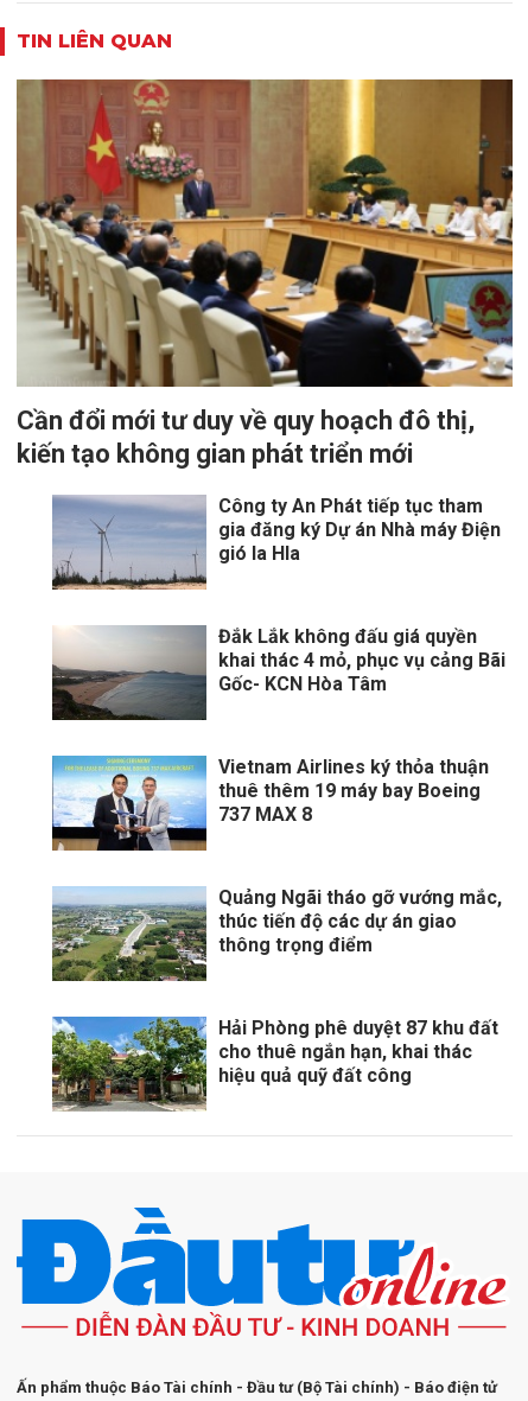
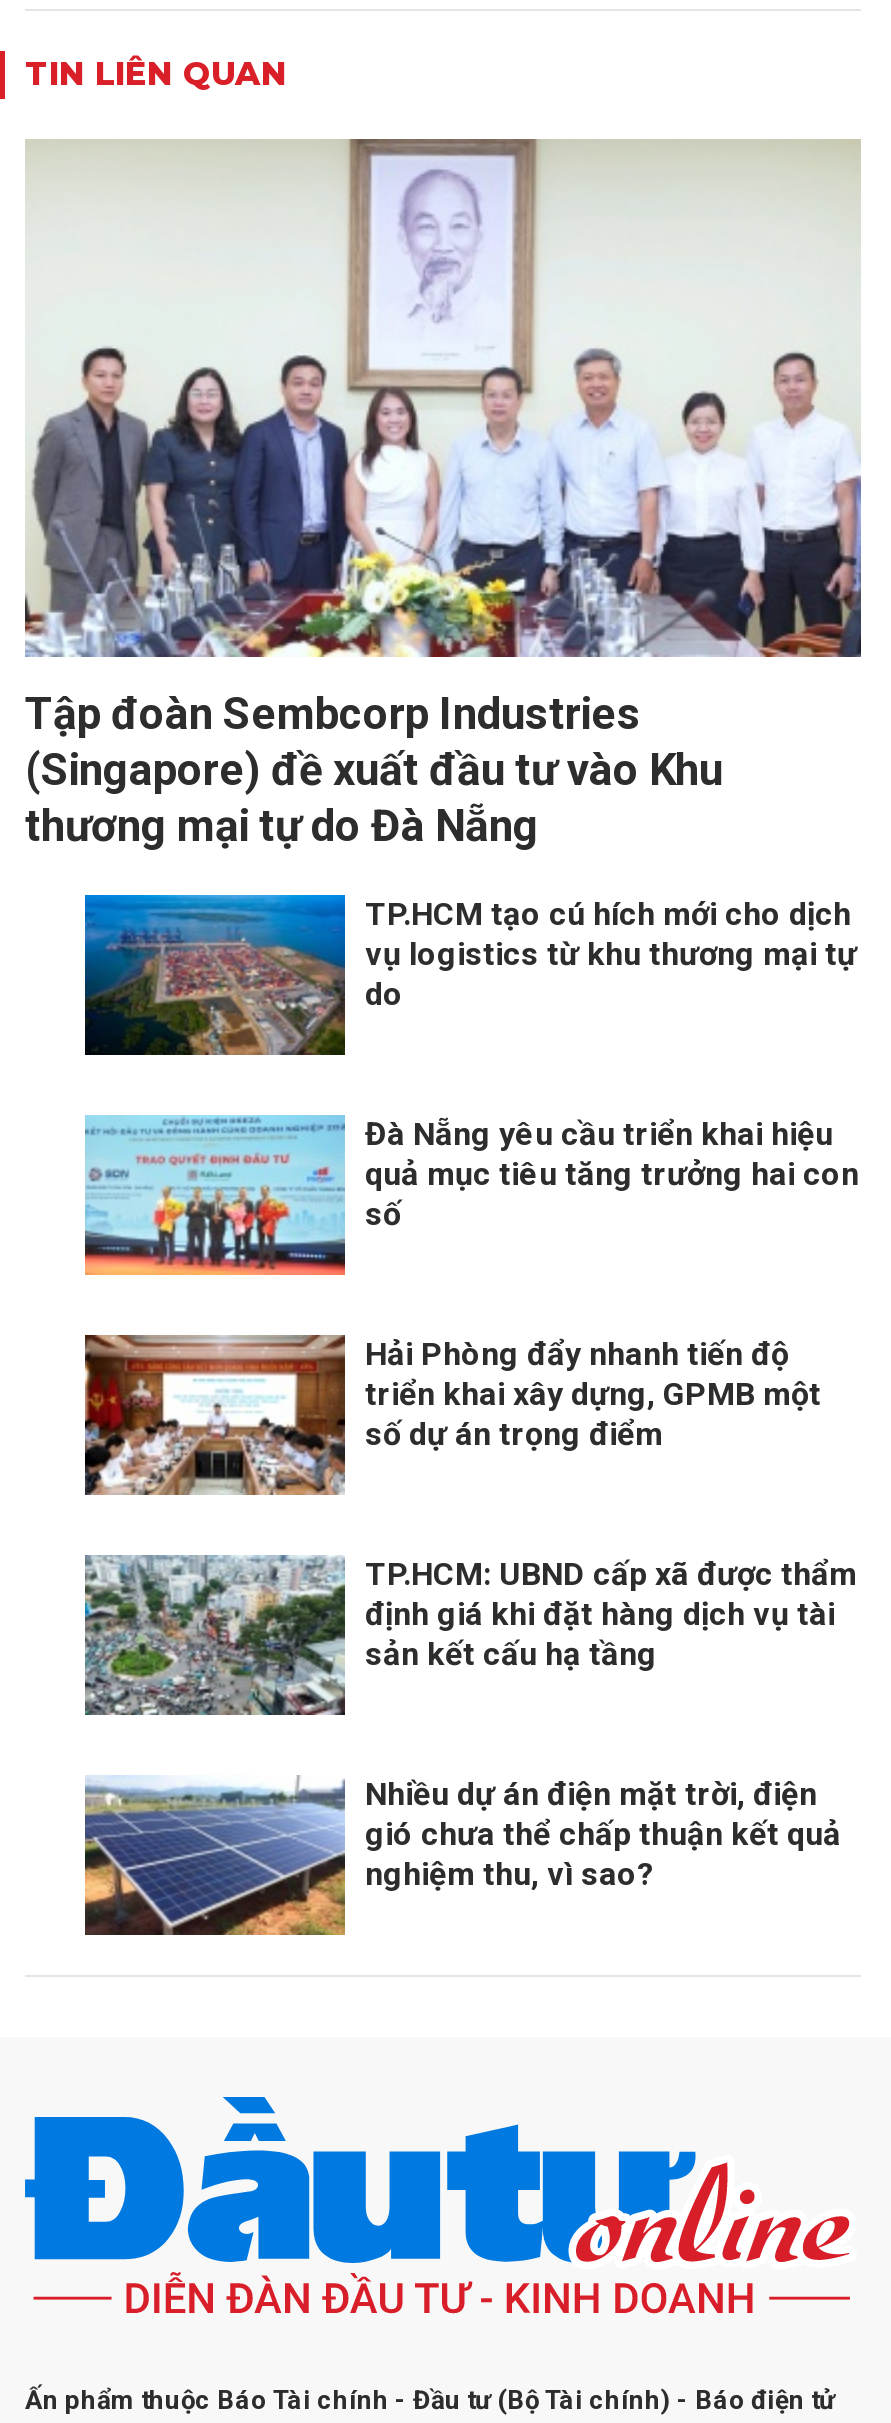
[15,79,514,469] [image] | Cần đổi mới tư duy về quy hoạch đô thị, | kiến tạo không gian phát triển mới -> [25,139,863,851] [image] | Tập đoàn Sembcorp Industries | (Singapore) đề xuất đầu tư vào Khu | thương mại tự do Đà Nẵng
[51,495,501,591] [image] | Công ty An Phát tiếp tục tham | gia đăng ký Dự án Nhà máy Điện | gió Ia Hla -> [85,893,857,1057] [image] | TP.HCM tạo cú hích mới cho dịch | vụ logistics từ khu thương mại tự | do
[51,625,505,721] [image] | Đắk Lắk không đấu giá quyền | khai thác 4 mỏ, phục vụ cảng Bãi | Gốc- KCN Hòa Tâm -> [83,1115,859,1277] [image] | Đà Nẵng yêu cầu triển khai hiệu | quả mục tiêu tăng trưởng hai con | số
[51,754,489,852] [image] | Vietnam Airlines ký thỏa thuận | thuê thêm 19 máy bay Boeing | 737 MAX 8 -> [85,1333,821,1497] [image] | Hải Phòng đẩy nhanh tiến độ | triển khai xây dựng, GPMB một | số dự án trọng điểm
[52,886,502,981] [image] | Quảng Ngãi tháo gỡ vướng mắc, | thúc tiến độ các dự án giao | thông trọng điểm -> [83,1555,857,1715] [image] | TP.HCM: UBND cấp xã được thẩm | định giá khi đặt hàng dịch vụ tài | sản kết cấu hạ tầng
[52,1015,498,1112] [image] | Hải Phòng phê duyệt 87 khu đất | cho thuê ngắn hạn, khai thác | hiệu quả quỹ đất công -> [85,1775,841,1937] [image] | Nhiều dự án điện mặt trời, điện | gió chưa thể chấp thuận kết quả | nghiệm thu, vì sao?

